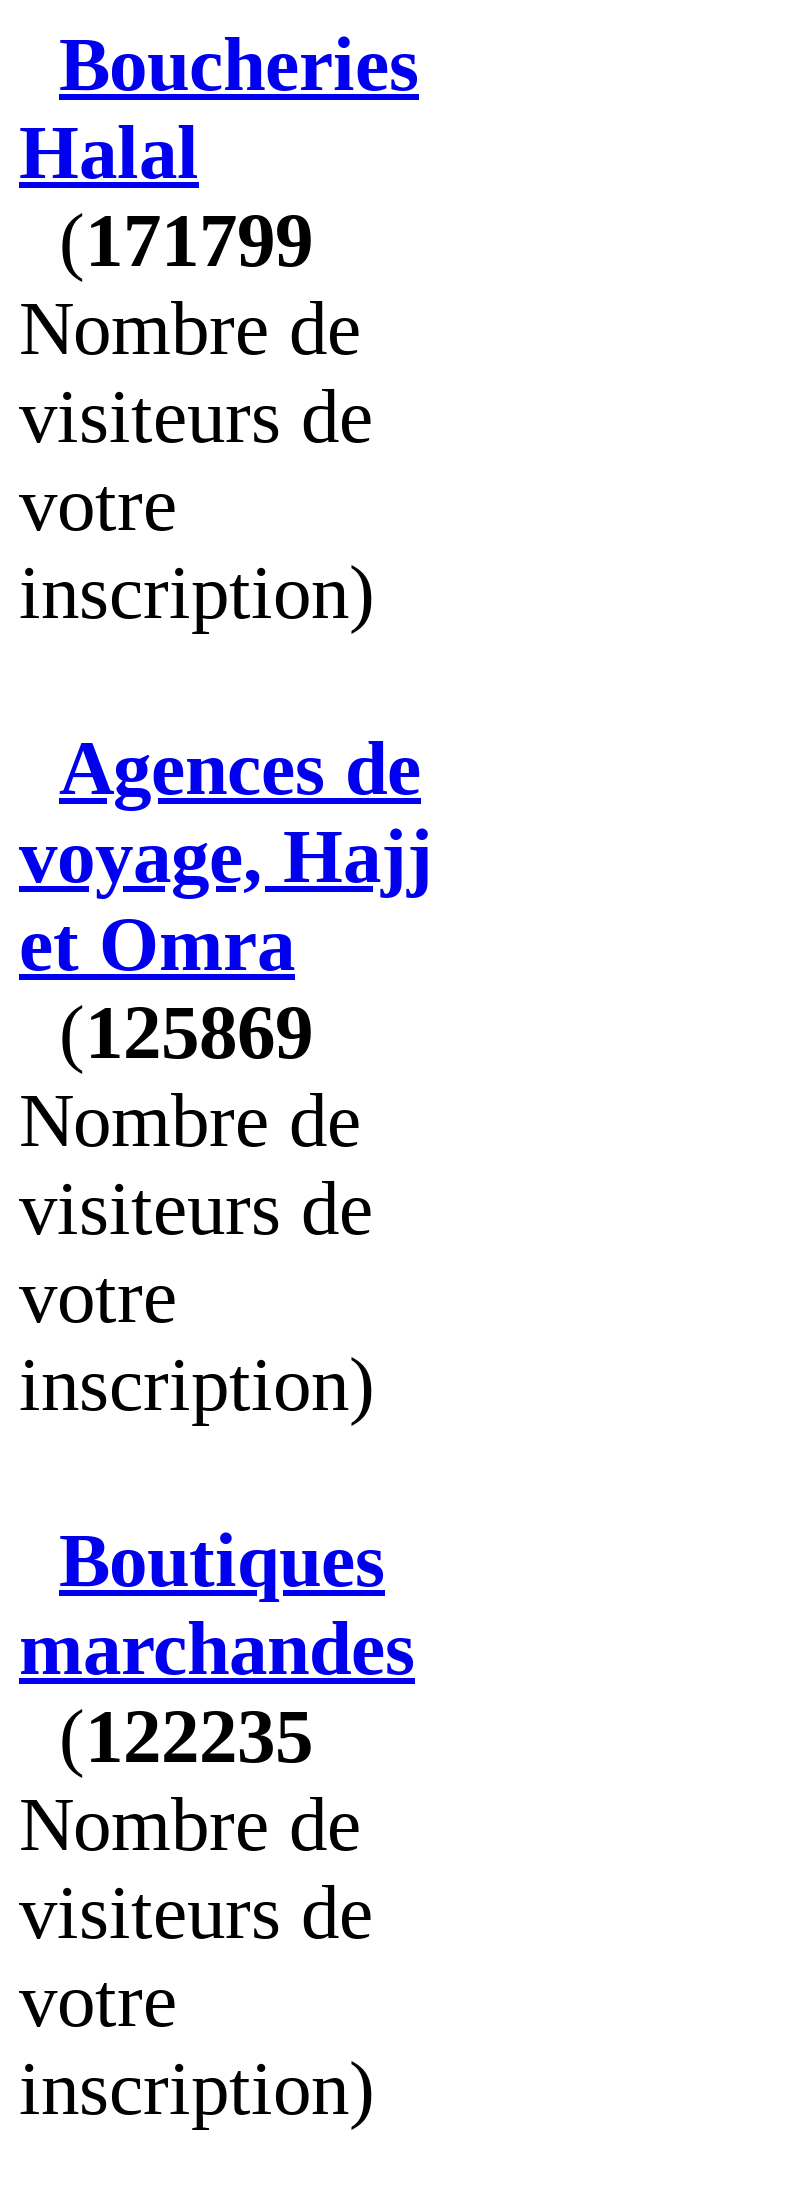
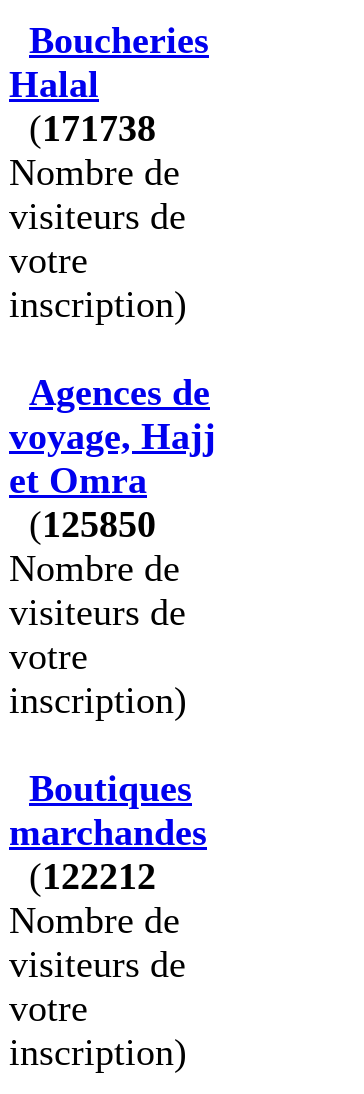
[59,198,313,282] (171799 -> [29,107,156,149] (171738
[59,990,313,1074] (125869 -> [29,503,156,545] (125850
[59,1694,313,1778] (122235 -> [29,855,156,897] (122212

